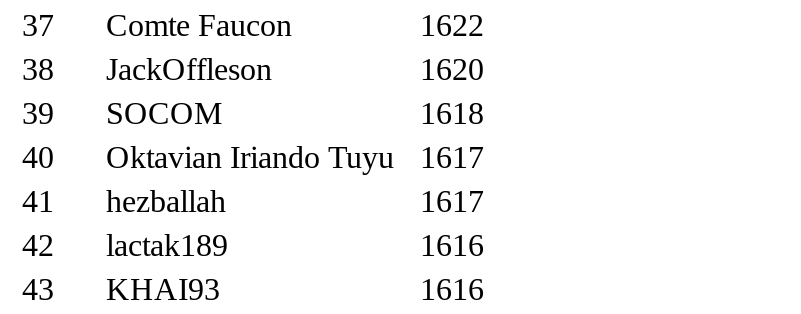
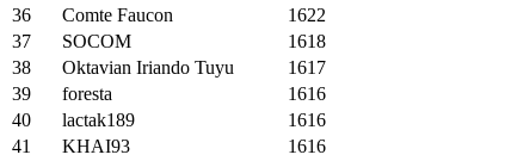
[22,8,292,42] 37 Comte Faucon -> [12,5,173,25] 36 Comte Faucon
[22,52,484,130] 38 | JackOffleson | 1620 | 39 -> [12,31,31,51] 37
[22,140,54,174] 40 -> [12,57,31,78] 38
[22,184,484,262] 41 | hezballah | 1617 | 42 -> [12,83,326,130] 39 | foresta | 1616 | 40
[22,272,220,306] 43 KHAI93 -> [12,136,130,156] 41 KHAI93

